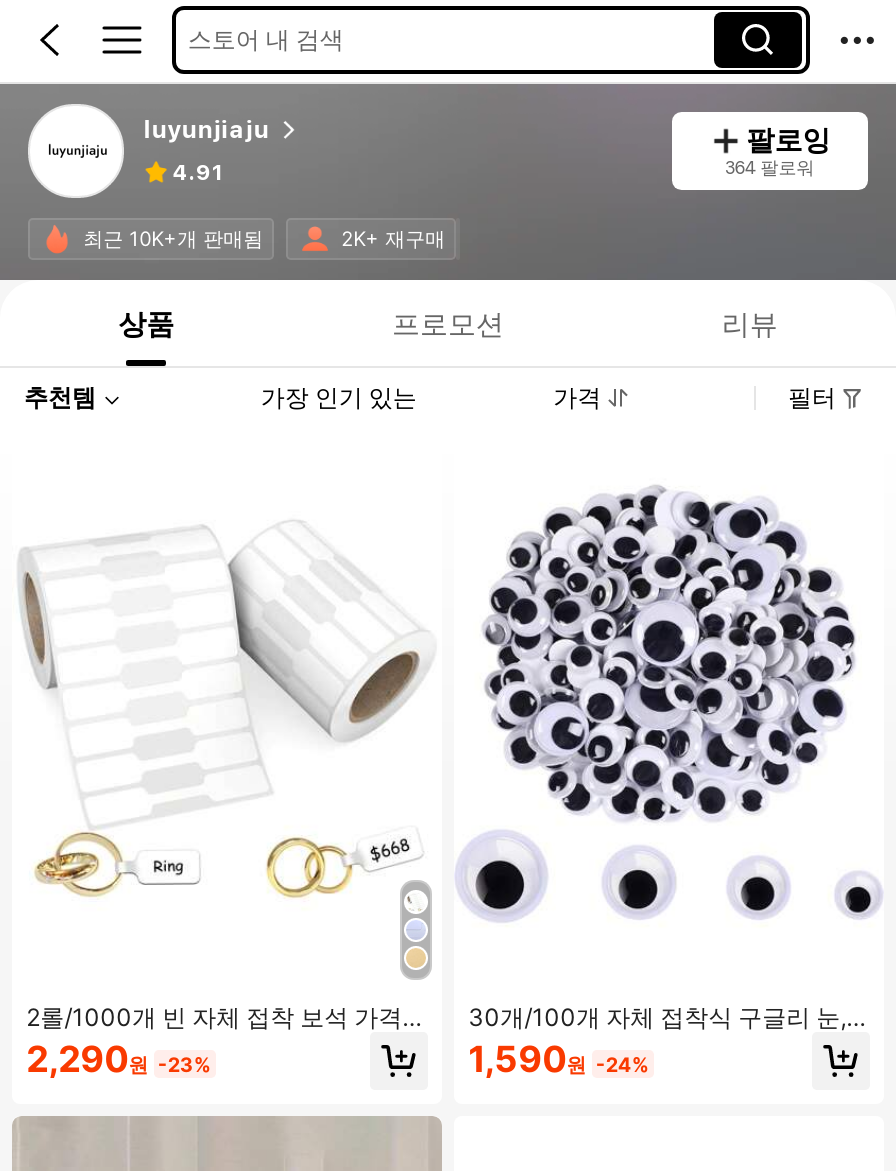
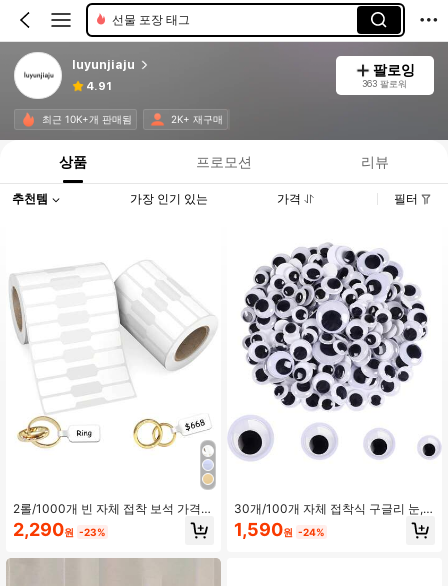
[188,23,344,53] 스토어 내 검색 -> [112,12,190,27] 선물 포장 태그
[724,156,814,178] 364 팔로워 -> [362,78,407,89] 363 팔로워

